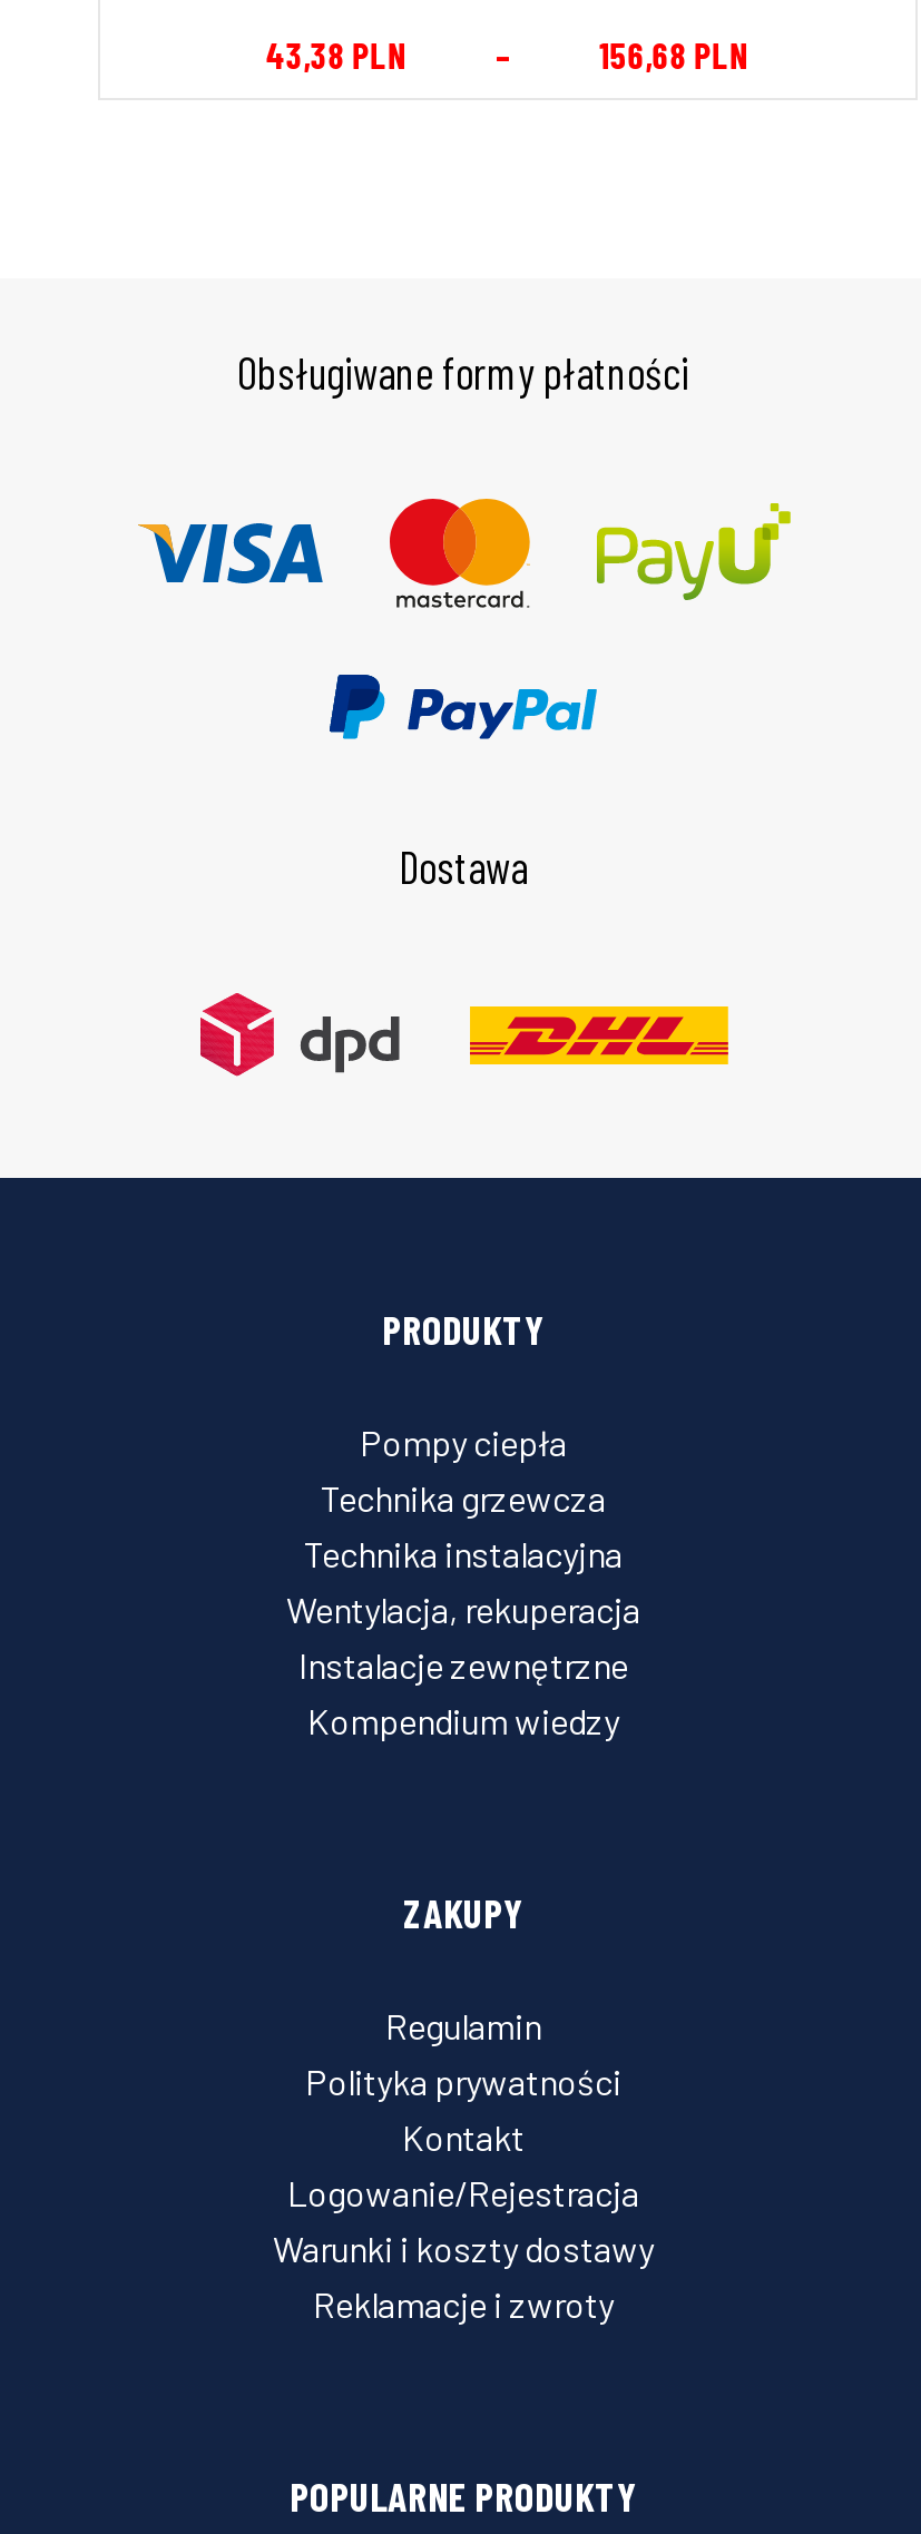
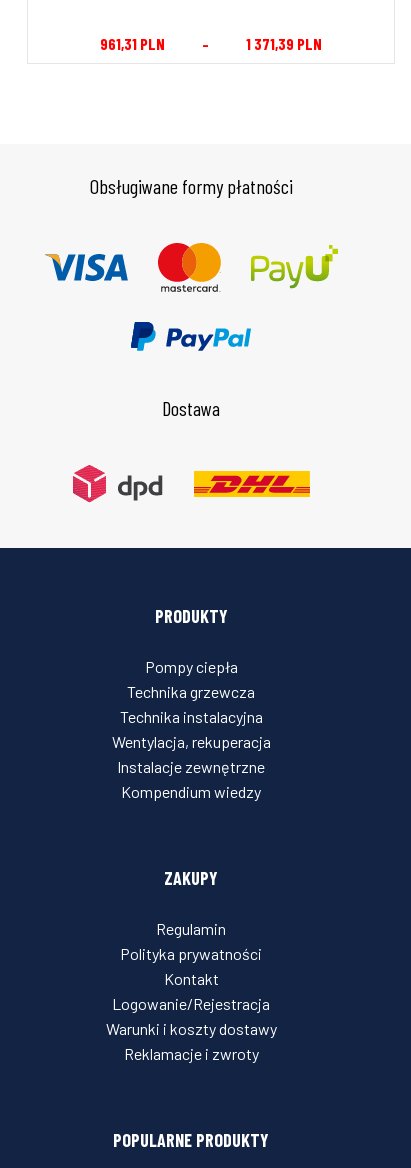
[265,33,408,75] 43,38 PLN -> [100,34,165,53] 961,31 PLN
[599,33,750,75] 156,68 PLN -> [246,34,322,53] 1 371,39 PLN

